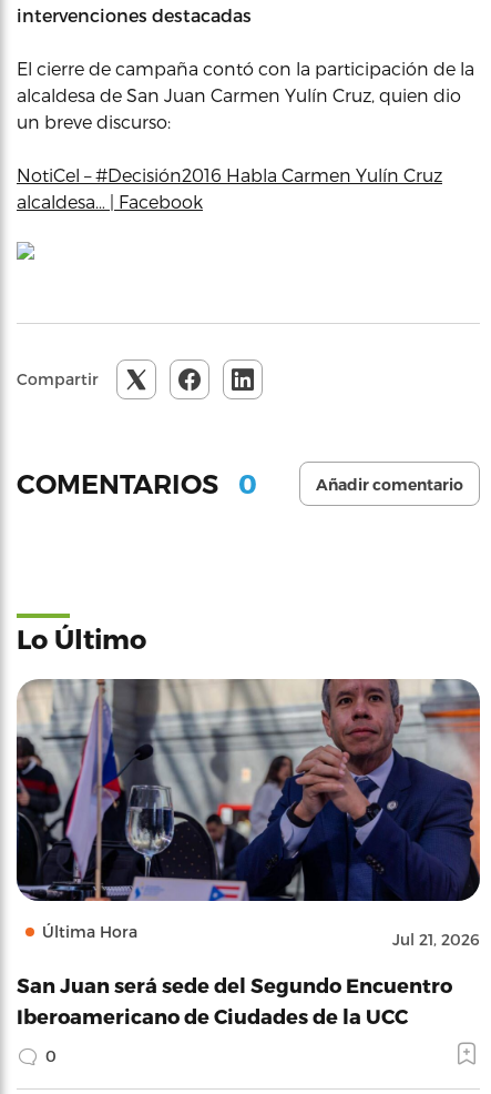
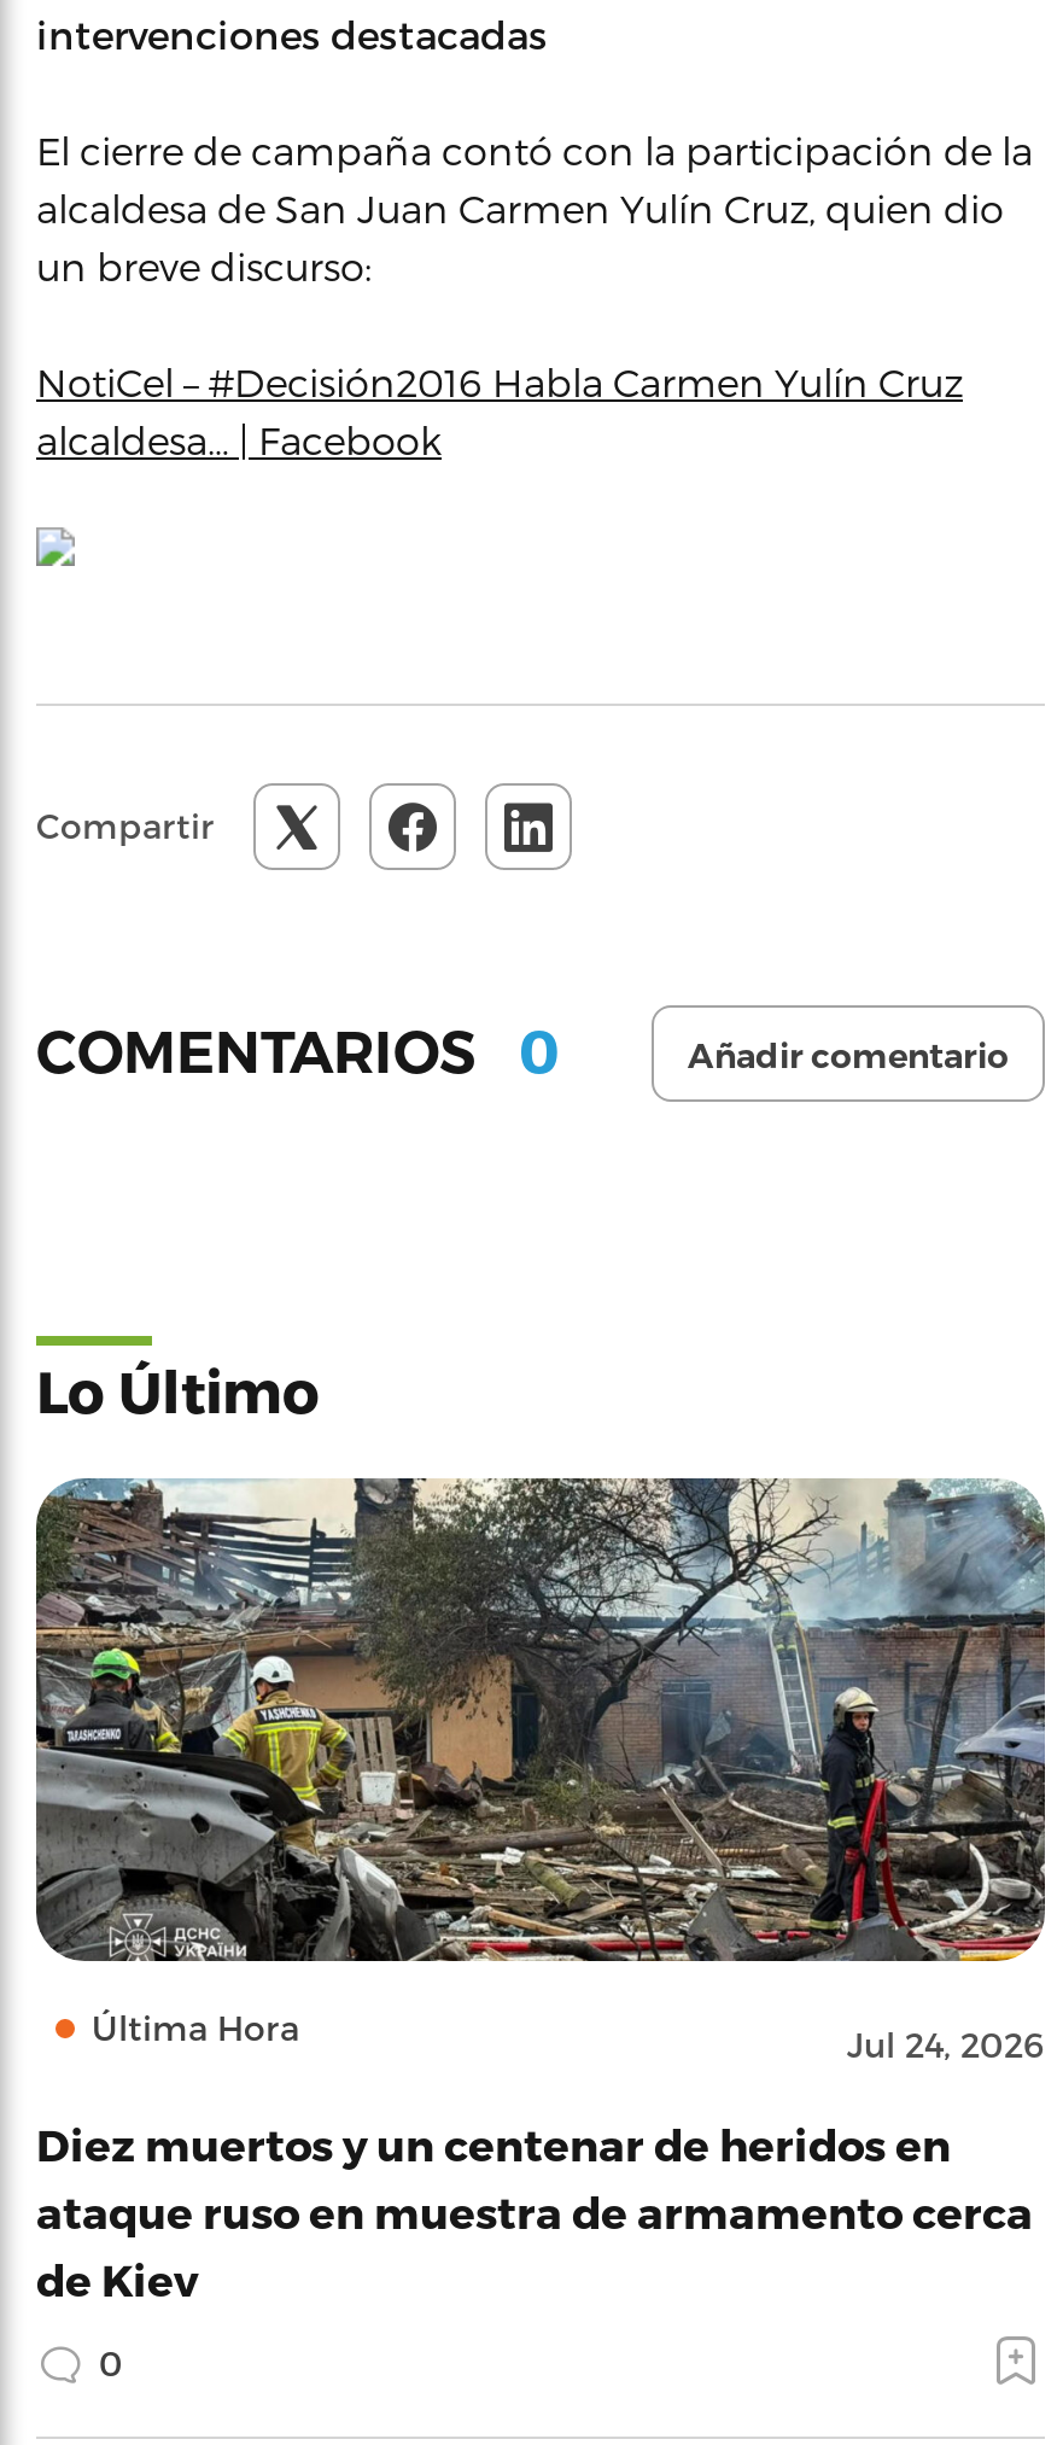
[16,678,481,949] [image] | Jul 21, 2026 -> [34,1477,1047,2064] [image] | Jul 24, 2026
[17,973,452,1027] San Juan será sede del Segundo Encuentro | Iberoamericano de Ciudades de la UCC -> [36,2117,1033,2303] Diez muertos y un centenar de heridos en | ataque ruso en muestra de armamento cerca | de Kiev

